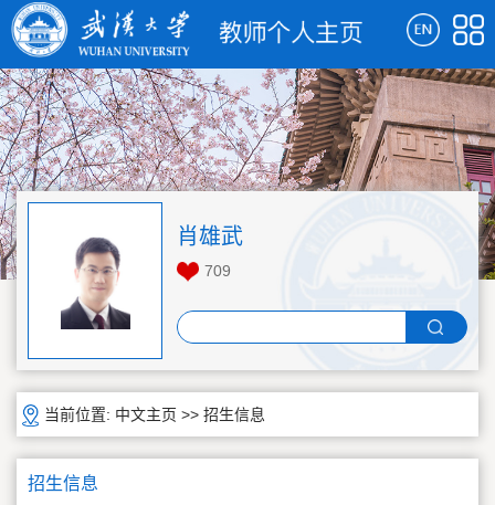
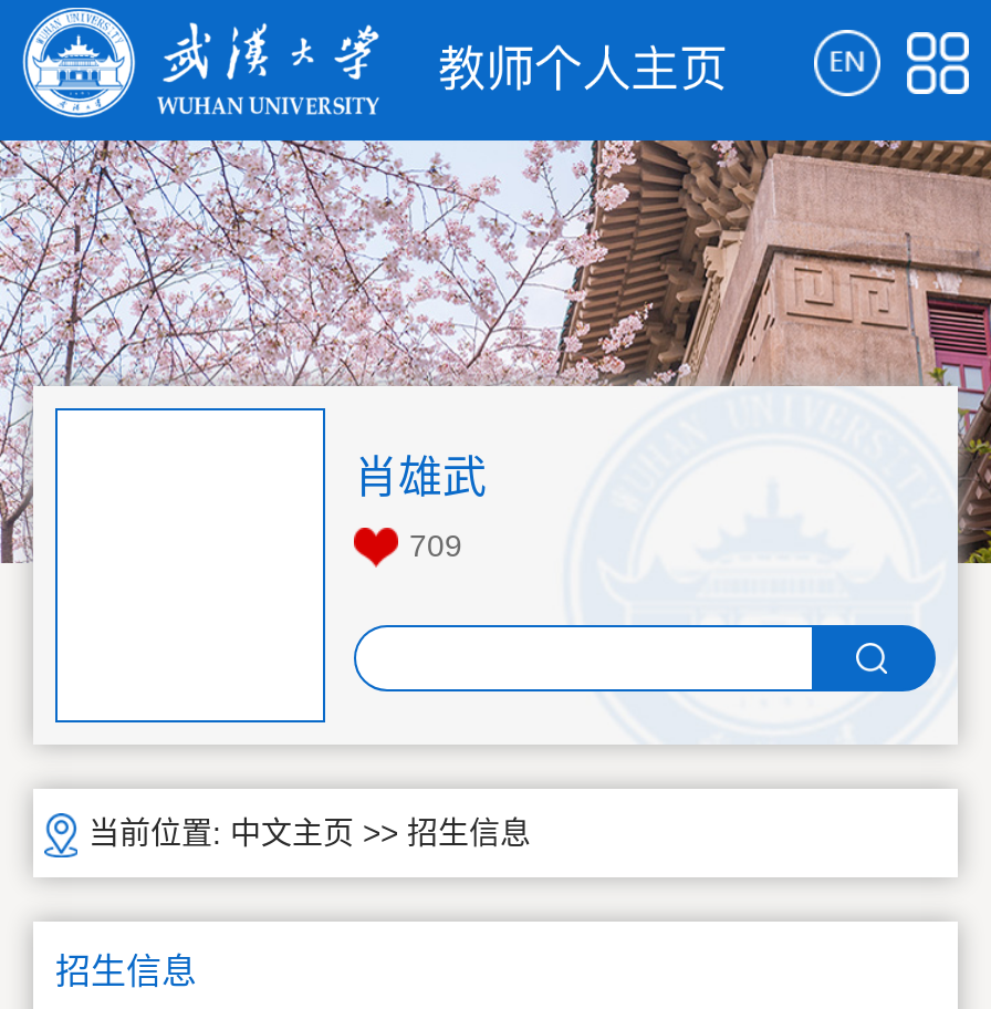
[60,236,131,330] [image] -> none

